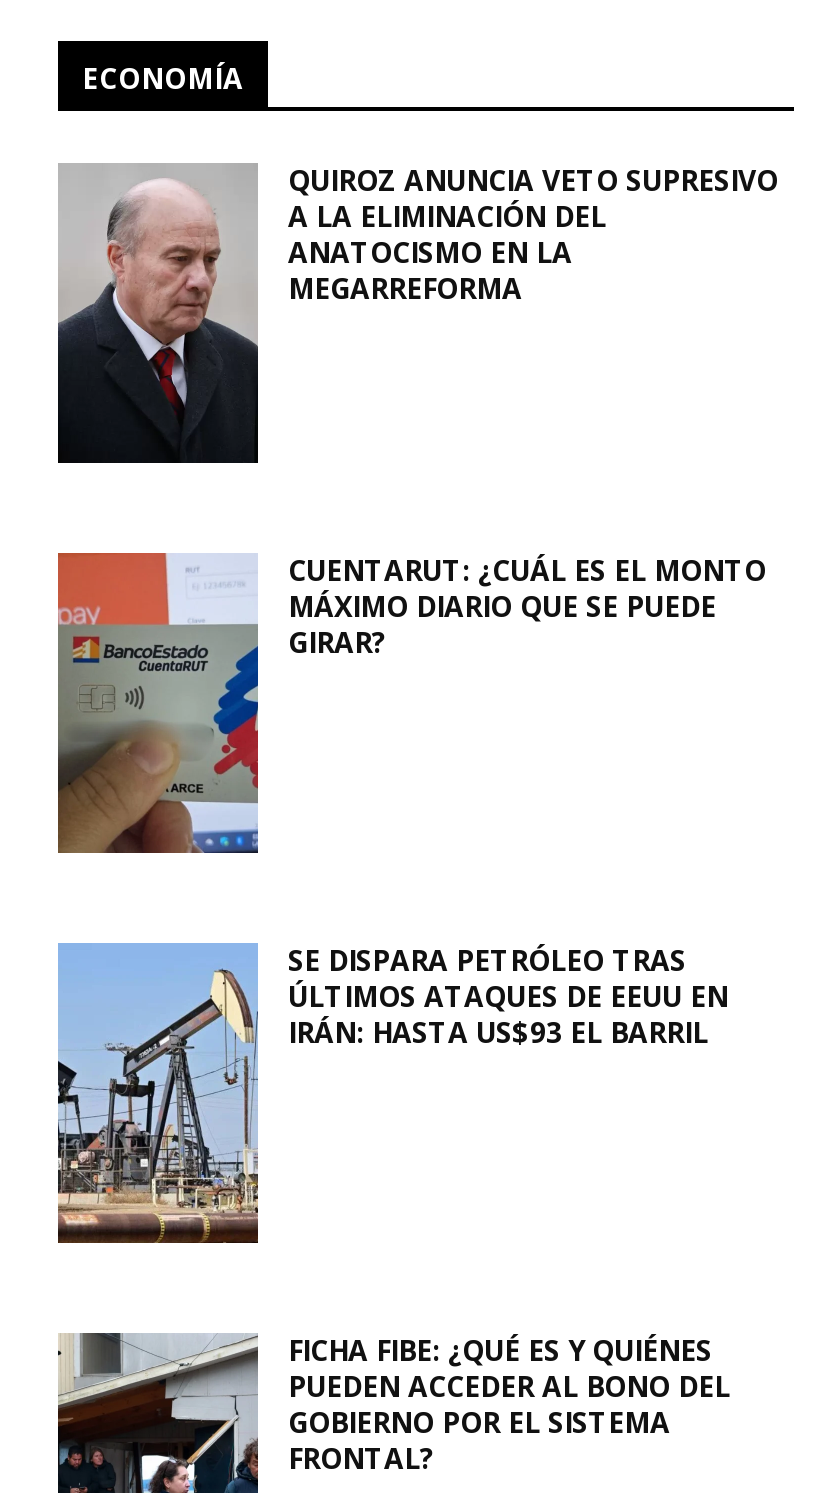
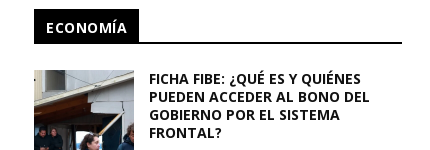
[58,161,778,465] [image] | QUIROZ ANUNCIA VETO SUPRESIVO | A LA ELIMINACIÓN DEL | ANATOCISMO EN LA | MEGARREFORMA -> none
[56,551,766,855] [image] | CUENTARUT: ¿CUÁL ES EL MONTO | MÁXIMO DIARIO QUE SE PUEDE | GIRAR? -> none
[56,941,728,1281] [image] | SE DISPARA PETRÓLEO TRAS | ÚLTIMOS ATAQUES DE EEUU EN | IRÁN: HASTA US$93 EL BARRIL -> none

